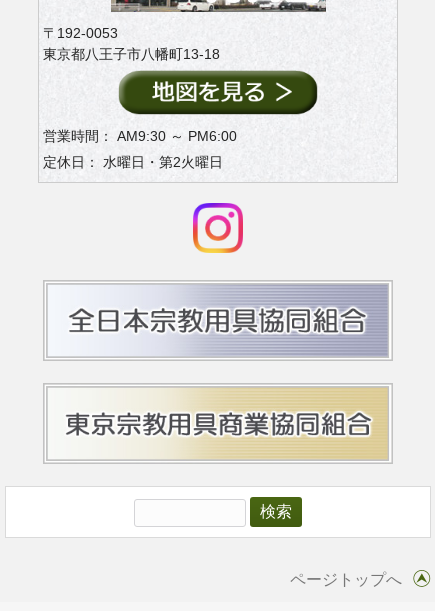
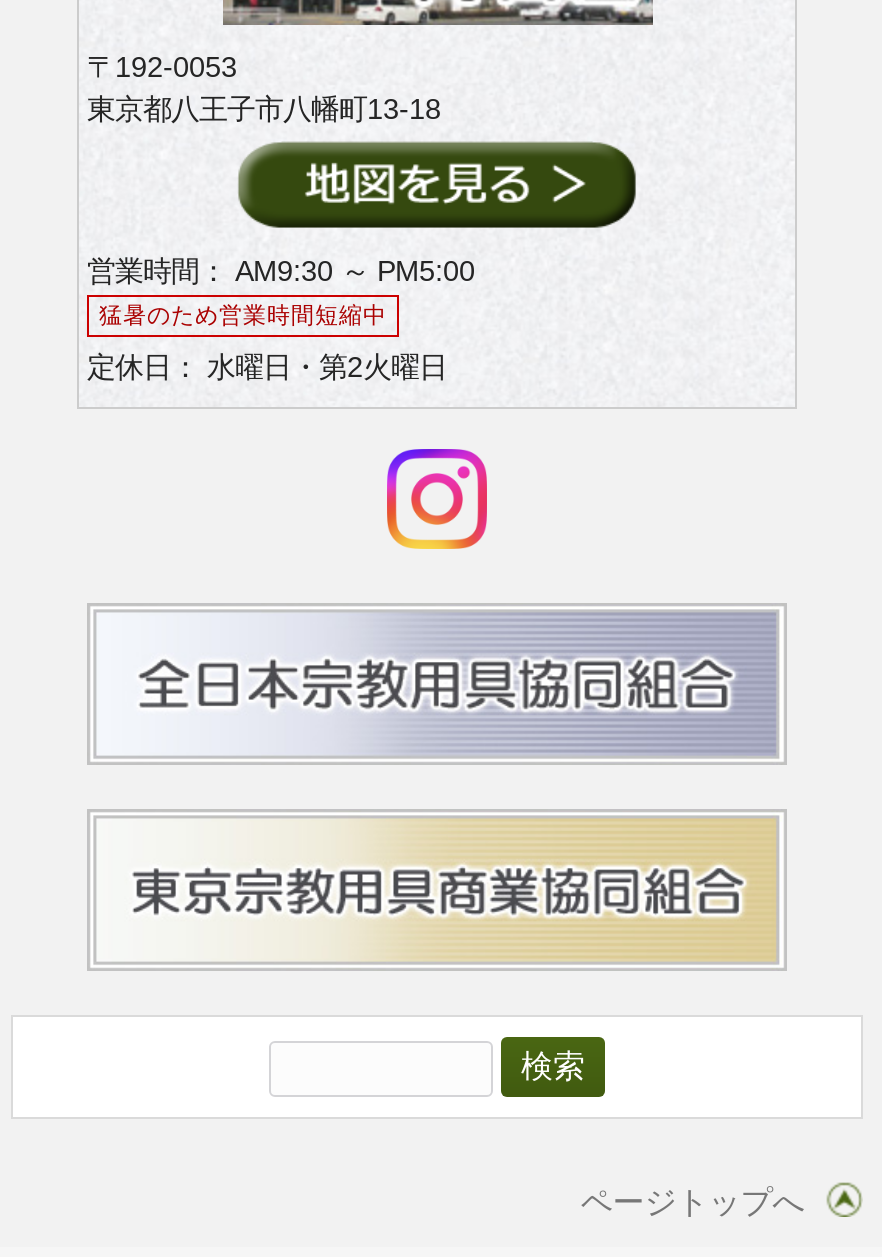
[43,128,237,144] 営業時間： AM9:30 ～ PM6:00 -> [87,256,475,328] 営業時間： AM9:30 ～ PM5:00 | 猛暑のため営業時間短縮中

